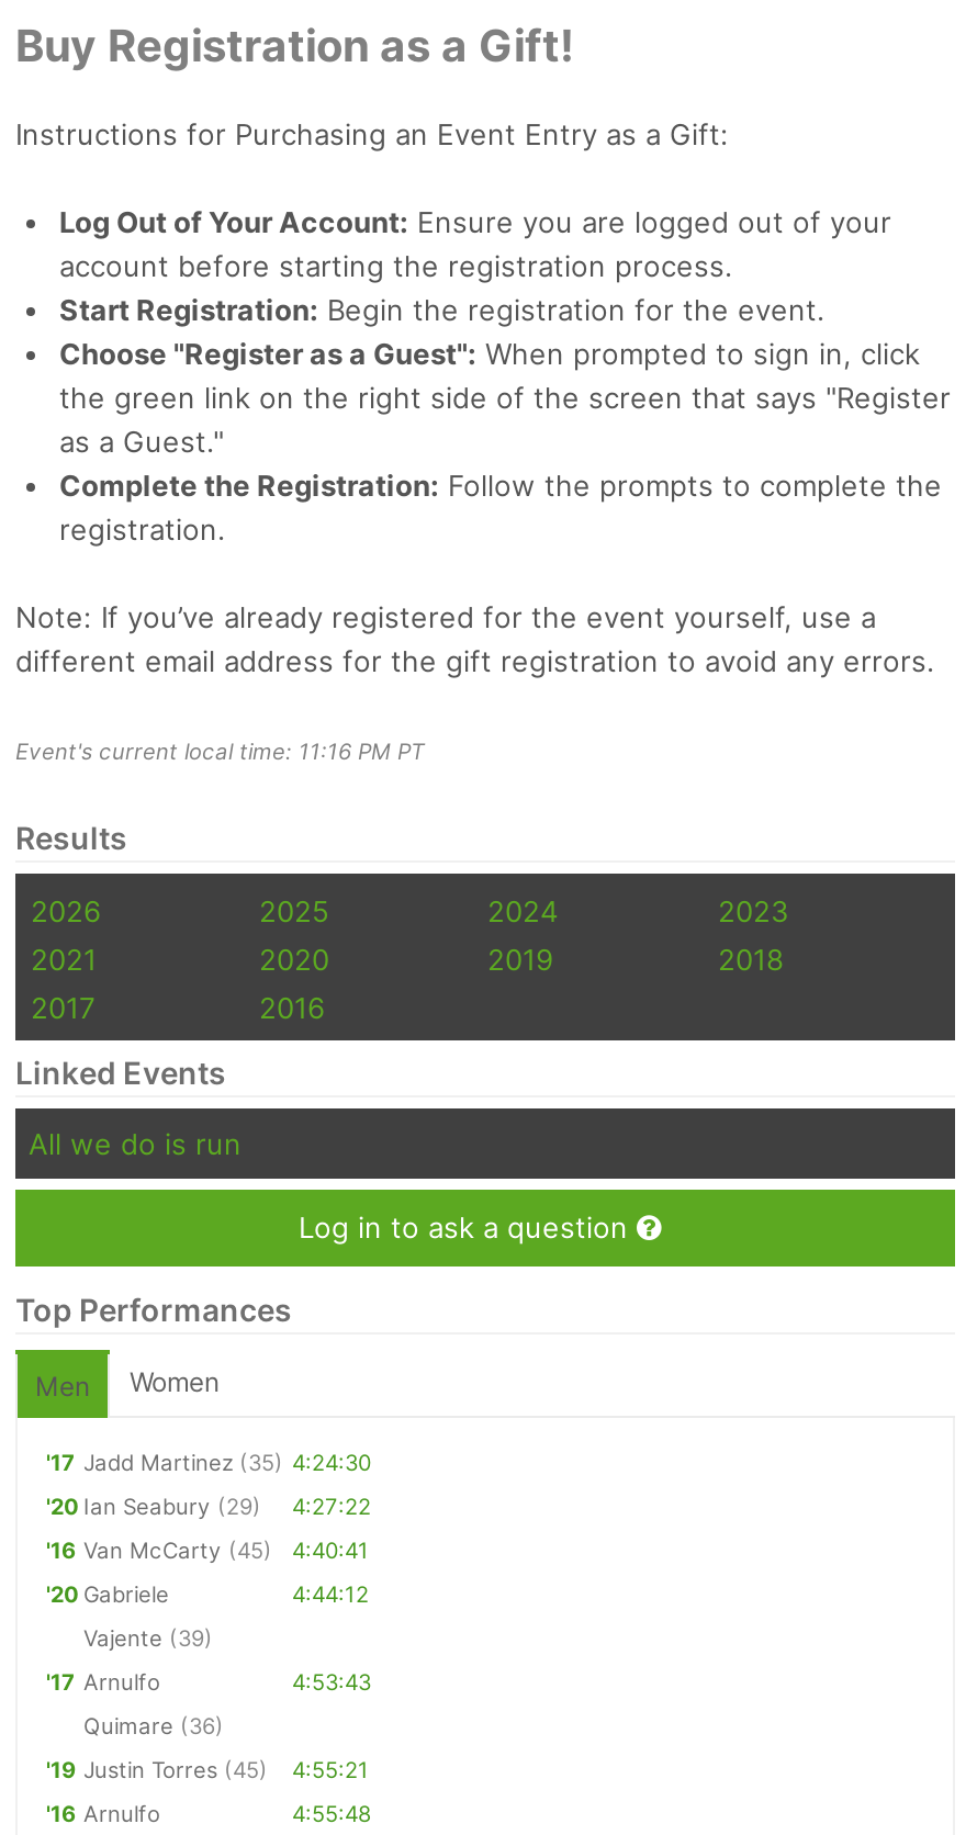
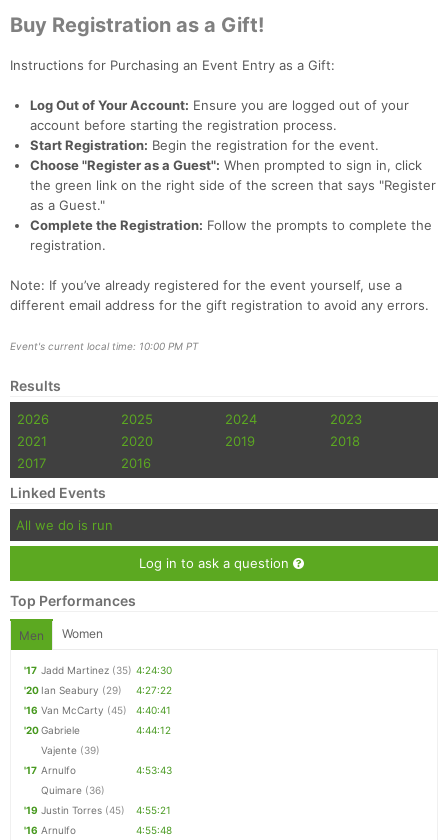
[15,738,424,764] Event's current local time: 11:16 PM PT -> [10,340,198,352] Event's current local time: 10:00 PM PT

